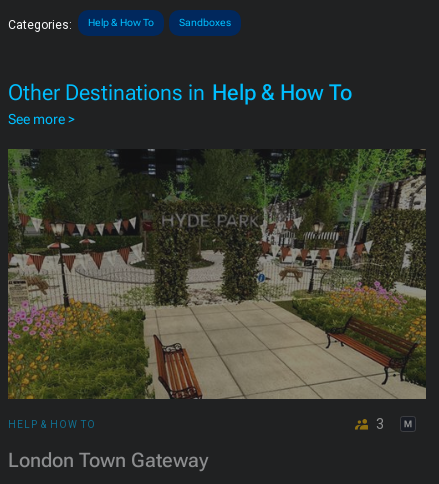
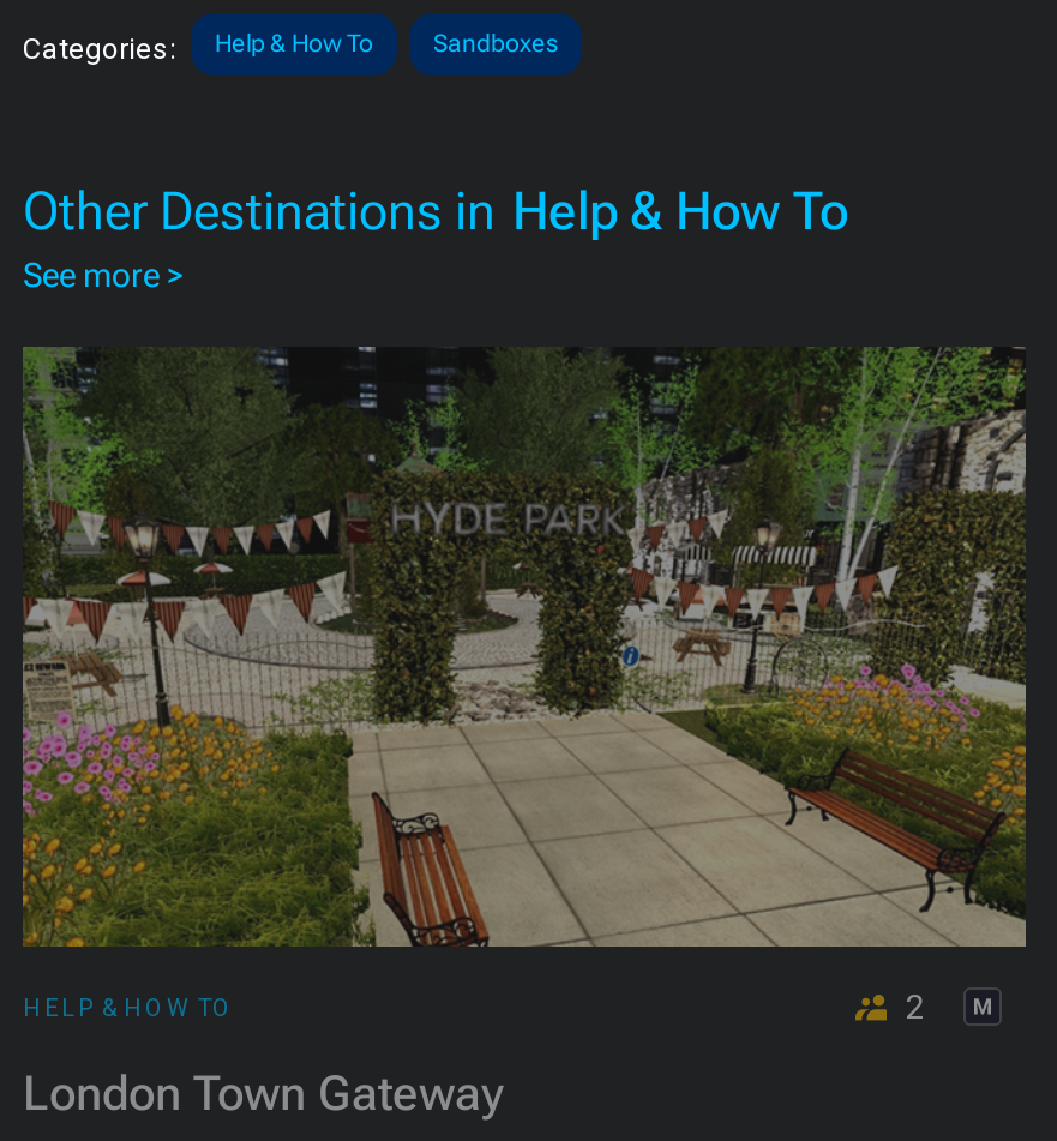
[376,416,384,432] 3 -> [906,988,925,1027] 2

